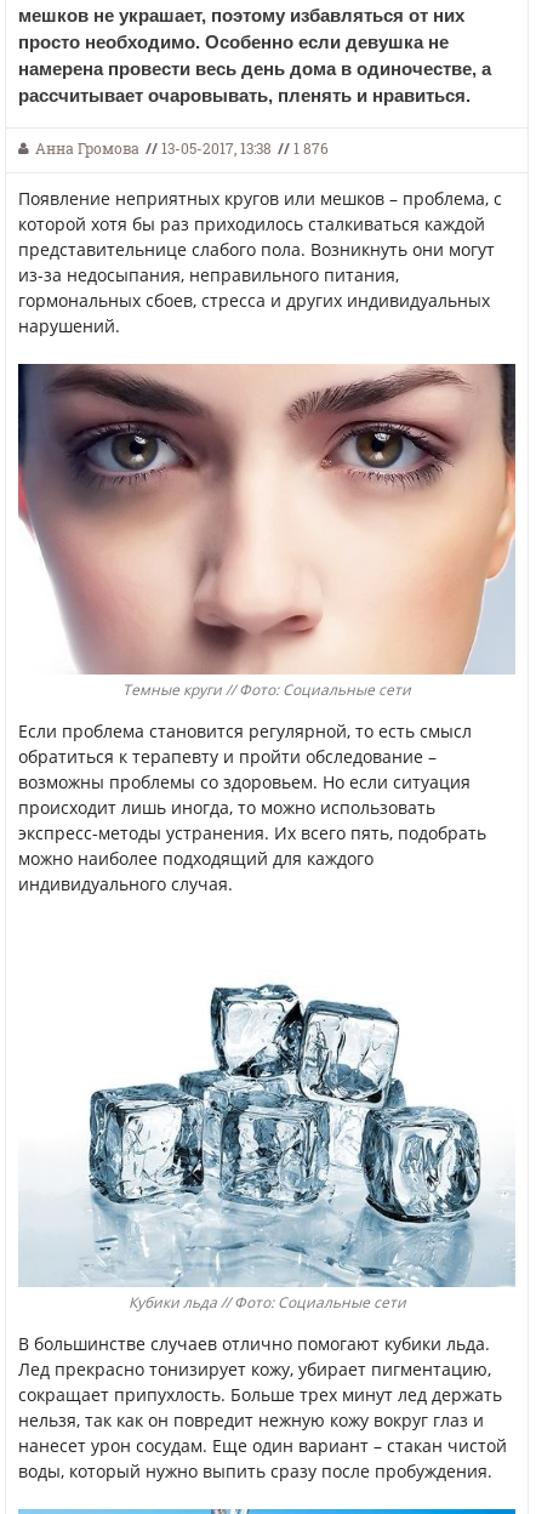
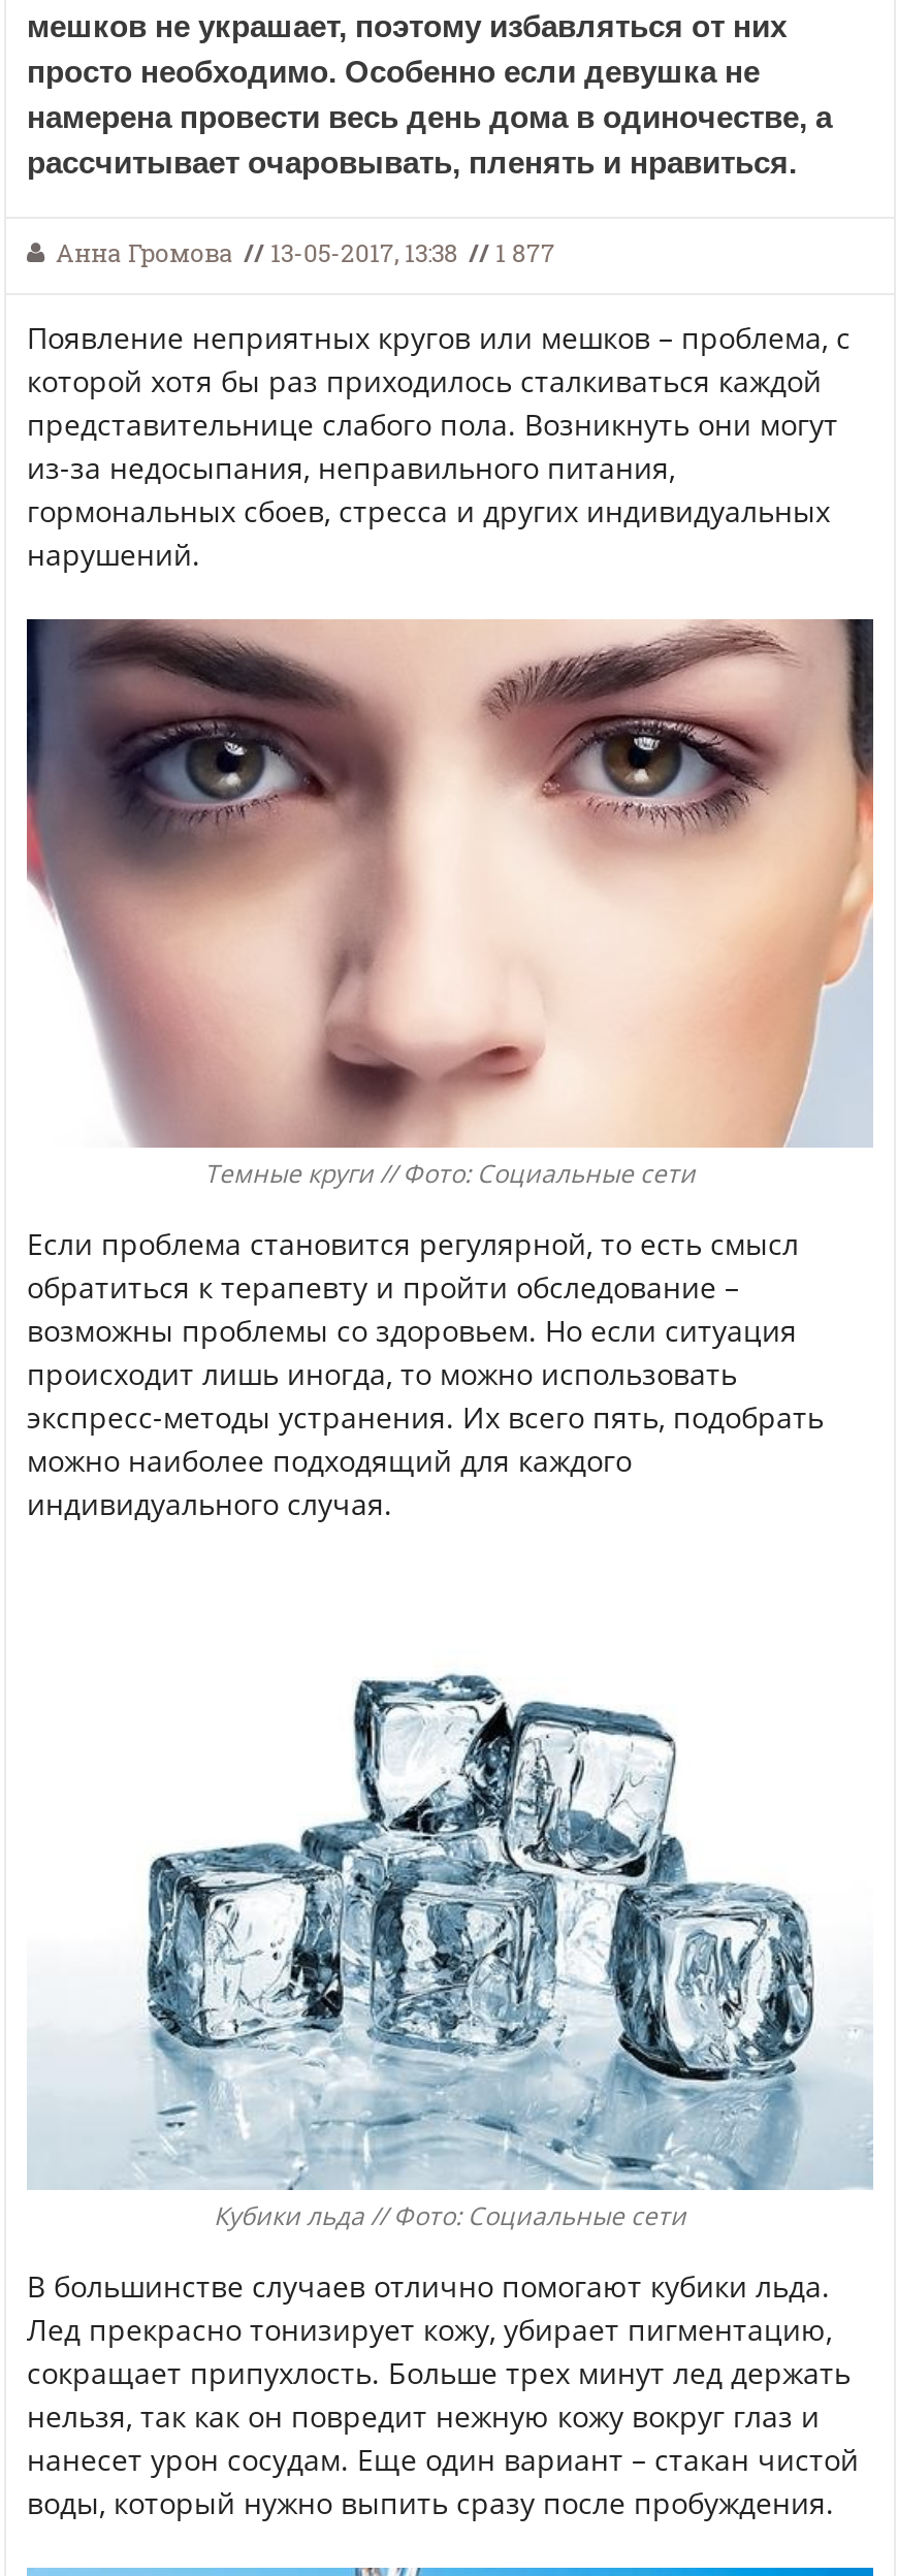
[35,138,329,159] Анна Громова // 13-05-2017, 13:38 // 1 876 -> [56,235,555,270] Анна Громова // 13-05-2017, 13:38 // 1 877

